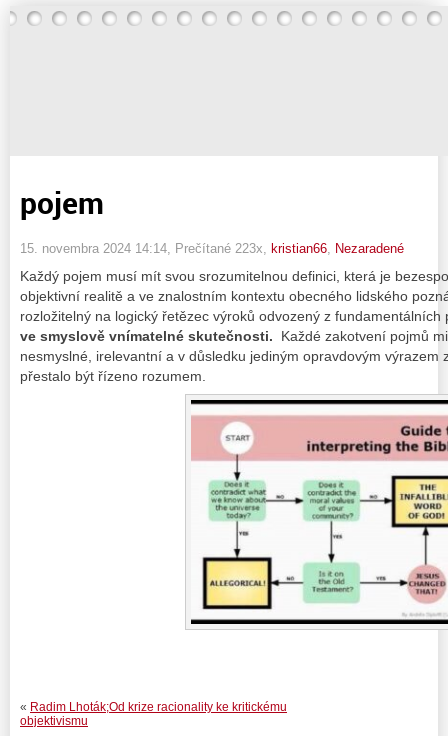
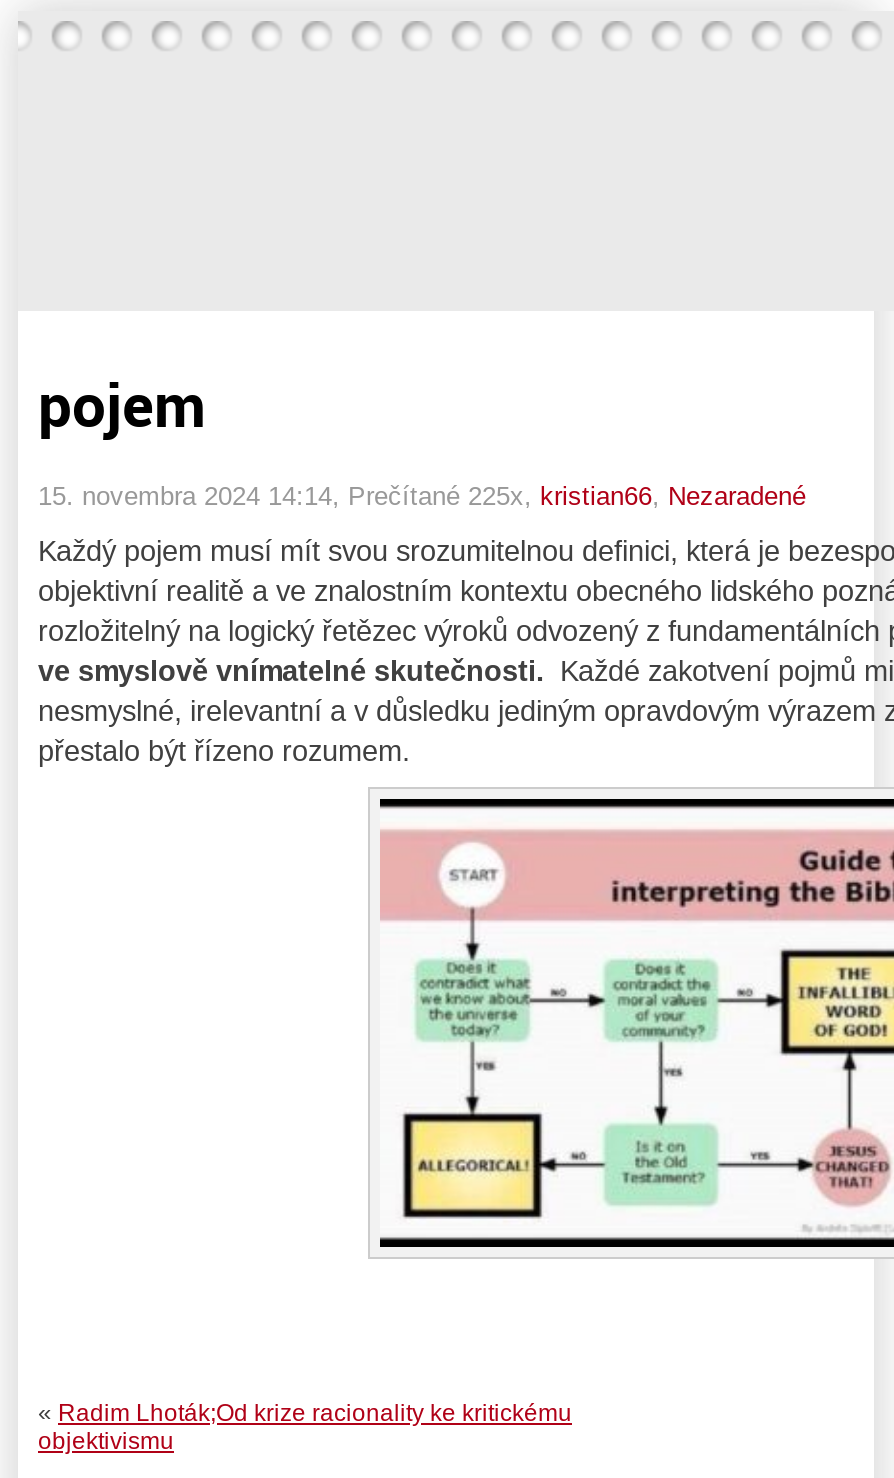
[20,240,404,255] 15. novembra 2024 14:14, Prečítané 223x, kristian66, Nezaradené -> [38,480,806,510] 15. novembra 2024 14:14, Prečítané 225x, kristian66, Nezaradené

